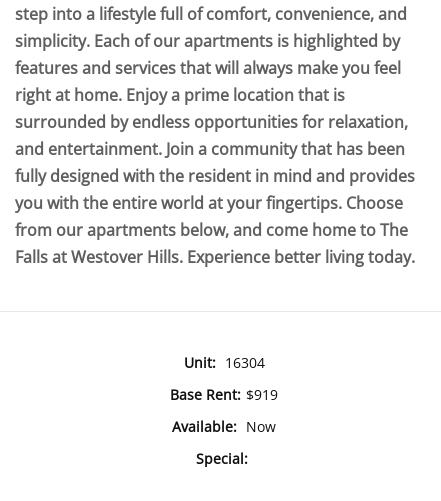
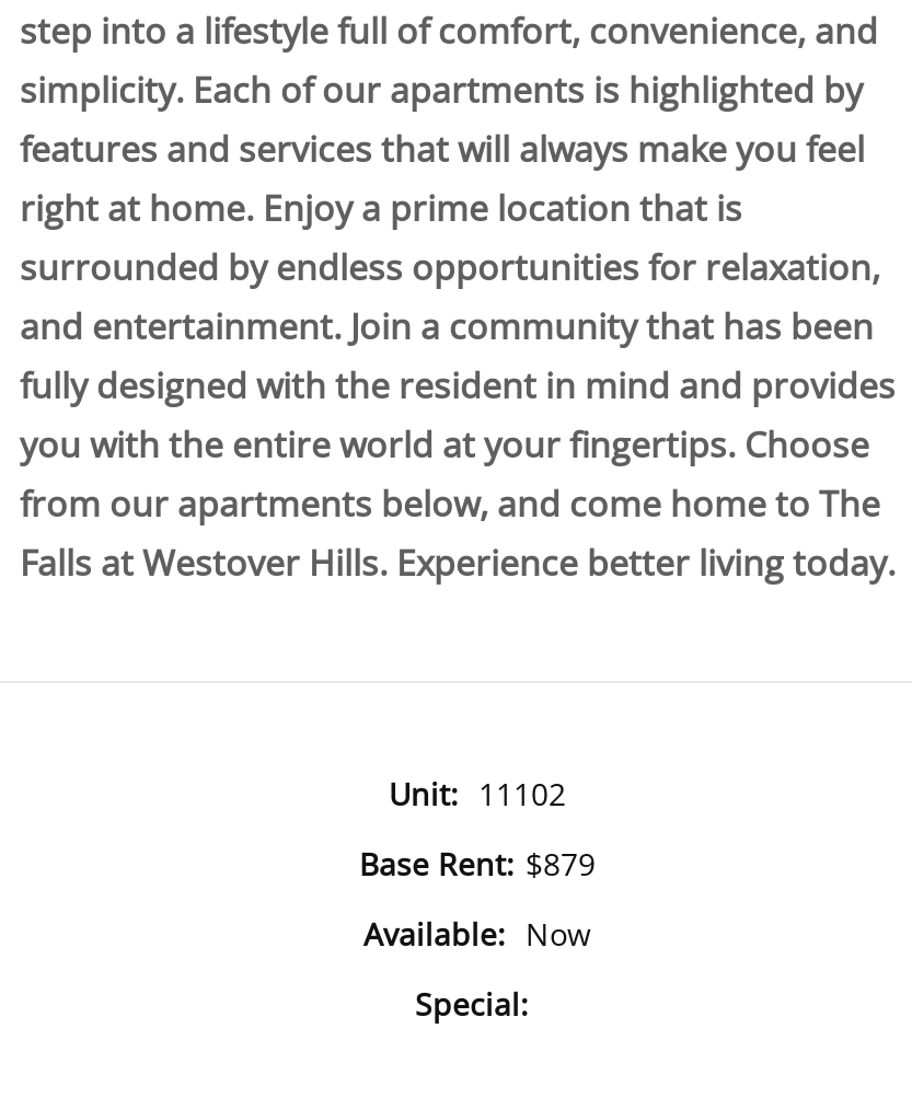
[183,353,264,372] Unit: 16304 -> [389,773,566,814] Unit: 11102
[170,385,278,404] Base Rent: $919 -> [359,843,596,885] Base Rent: $879

